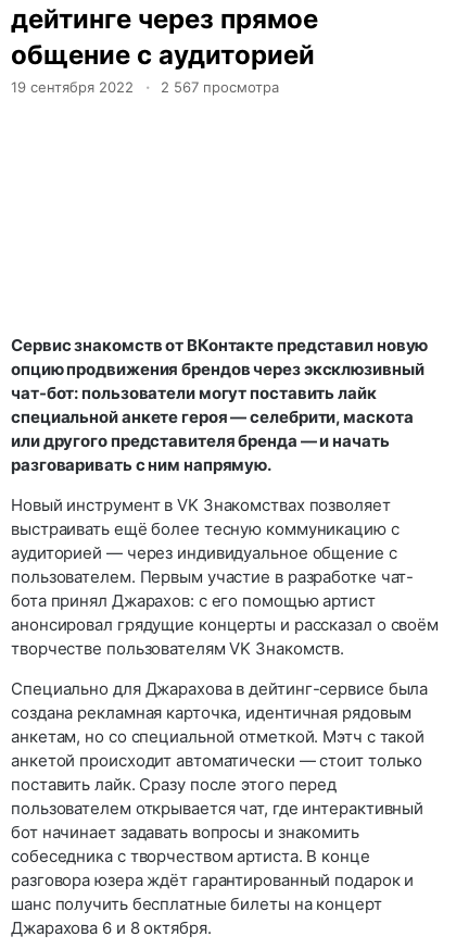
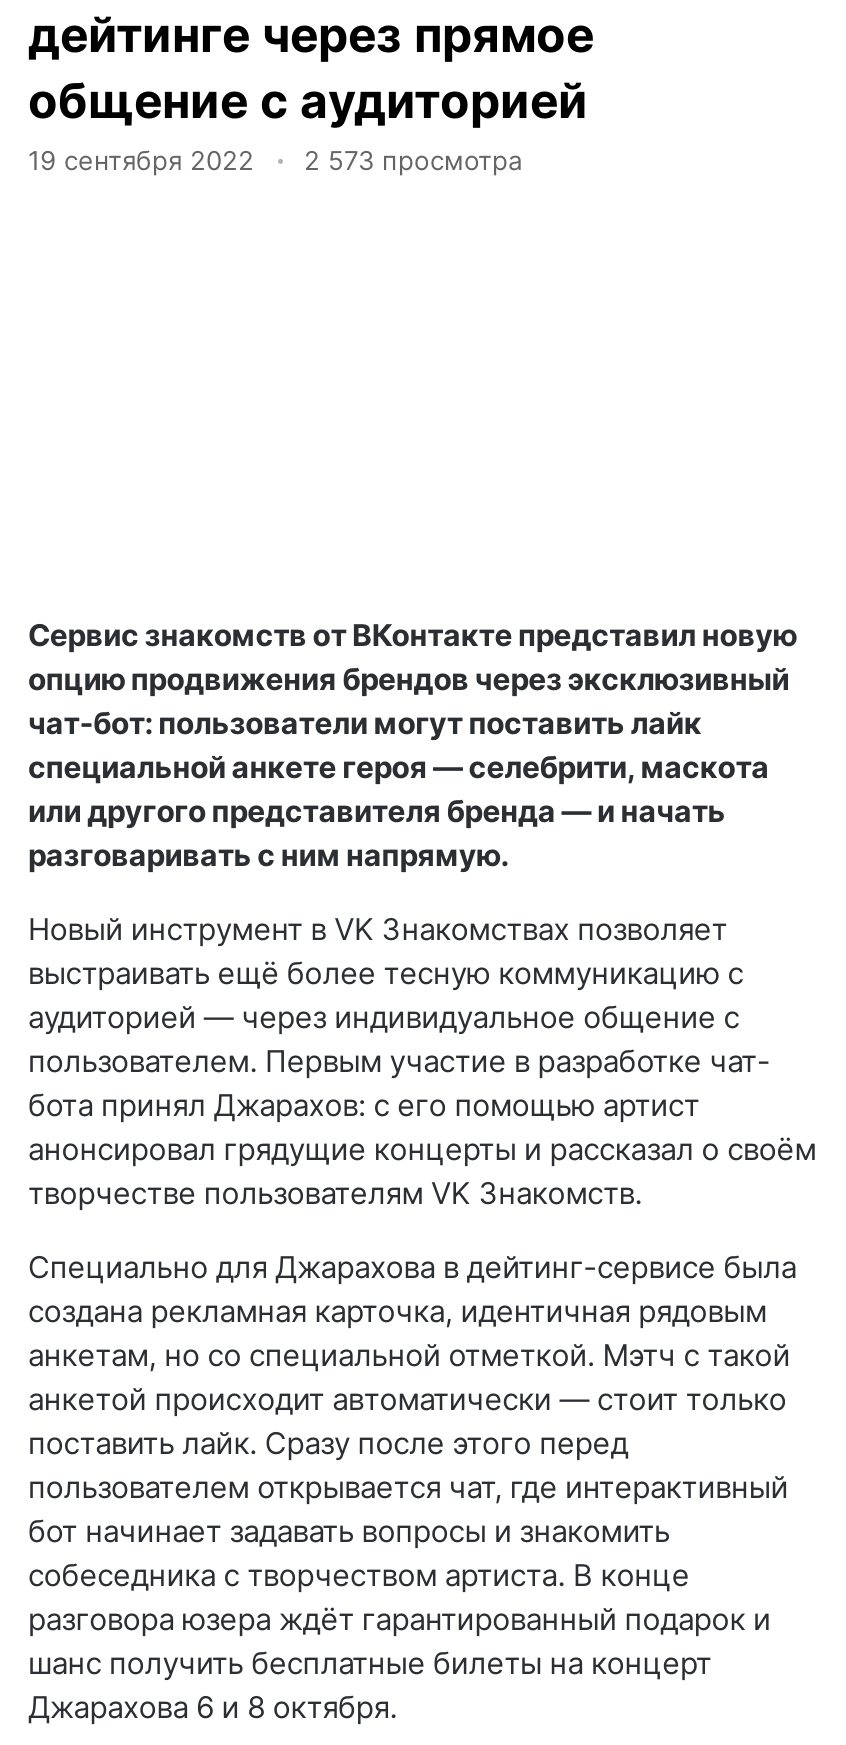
[11,78,279,96] 19 сентября 2022 2 567 просмотра -> [28,144,522,176] 19 сентября 2022 2 573 просмотра

